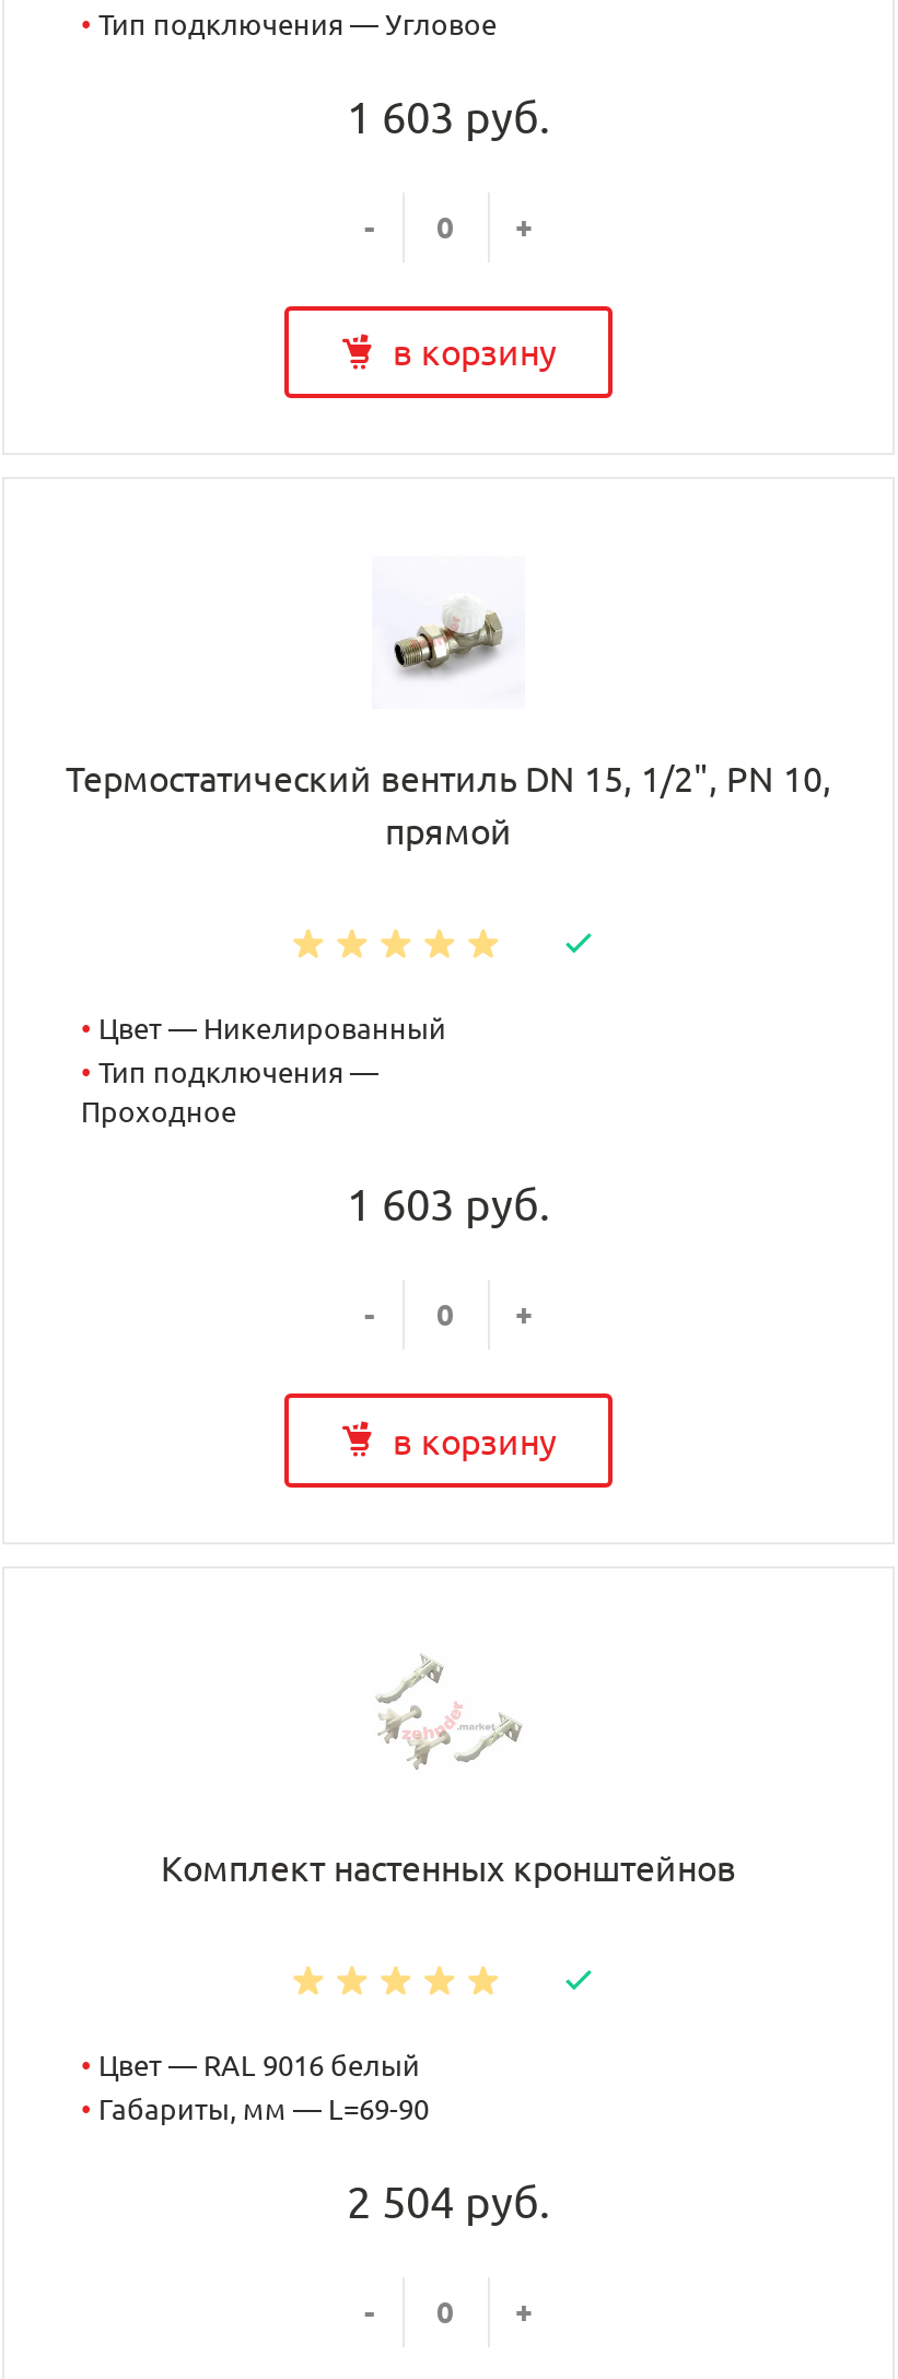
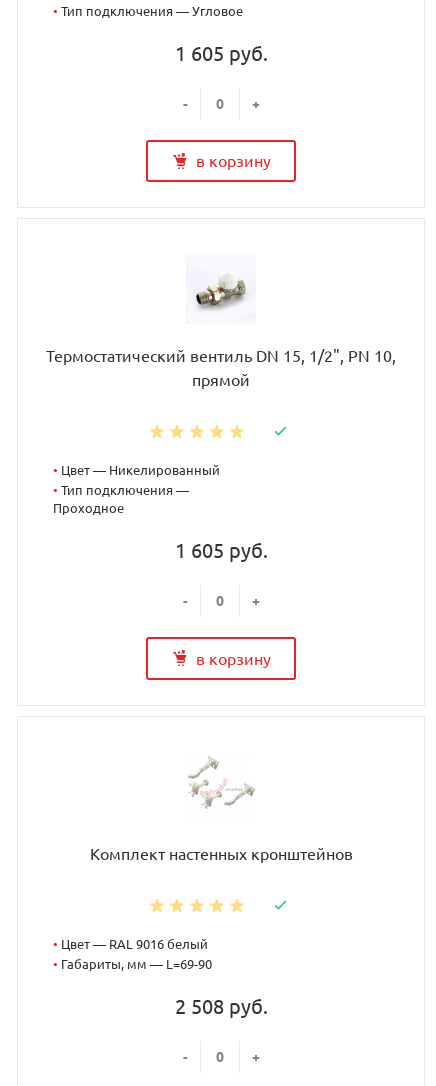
[347,92,550,142] 1 603 руб. -> [174,42,267,65] 1 605 руб.
[347,1180,550,1230] 1 603 руб. -> [174,539,267,562] 1 605 руб.
[347,2176,550,2226] 2 504 руб. -> [174,995,267,1018] 2 508 руб.

